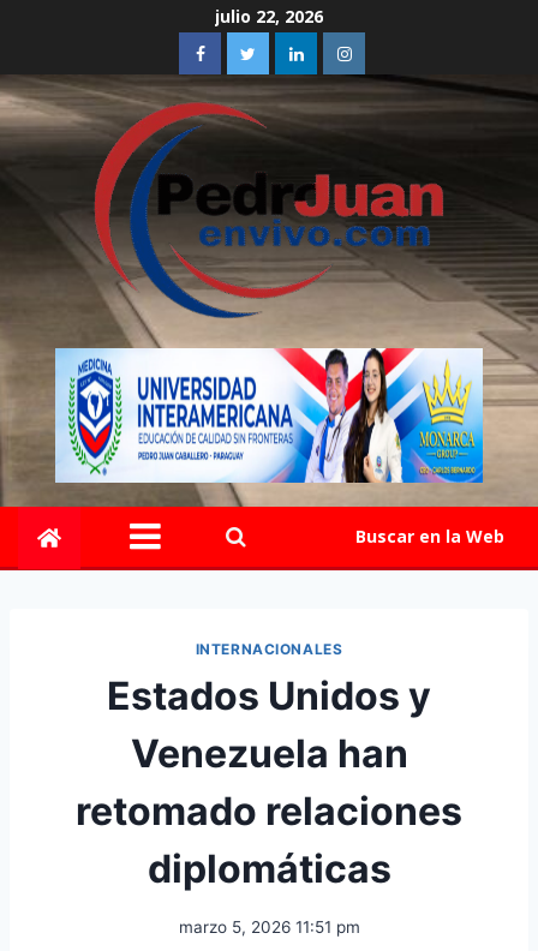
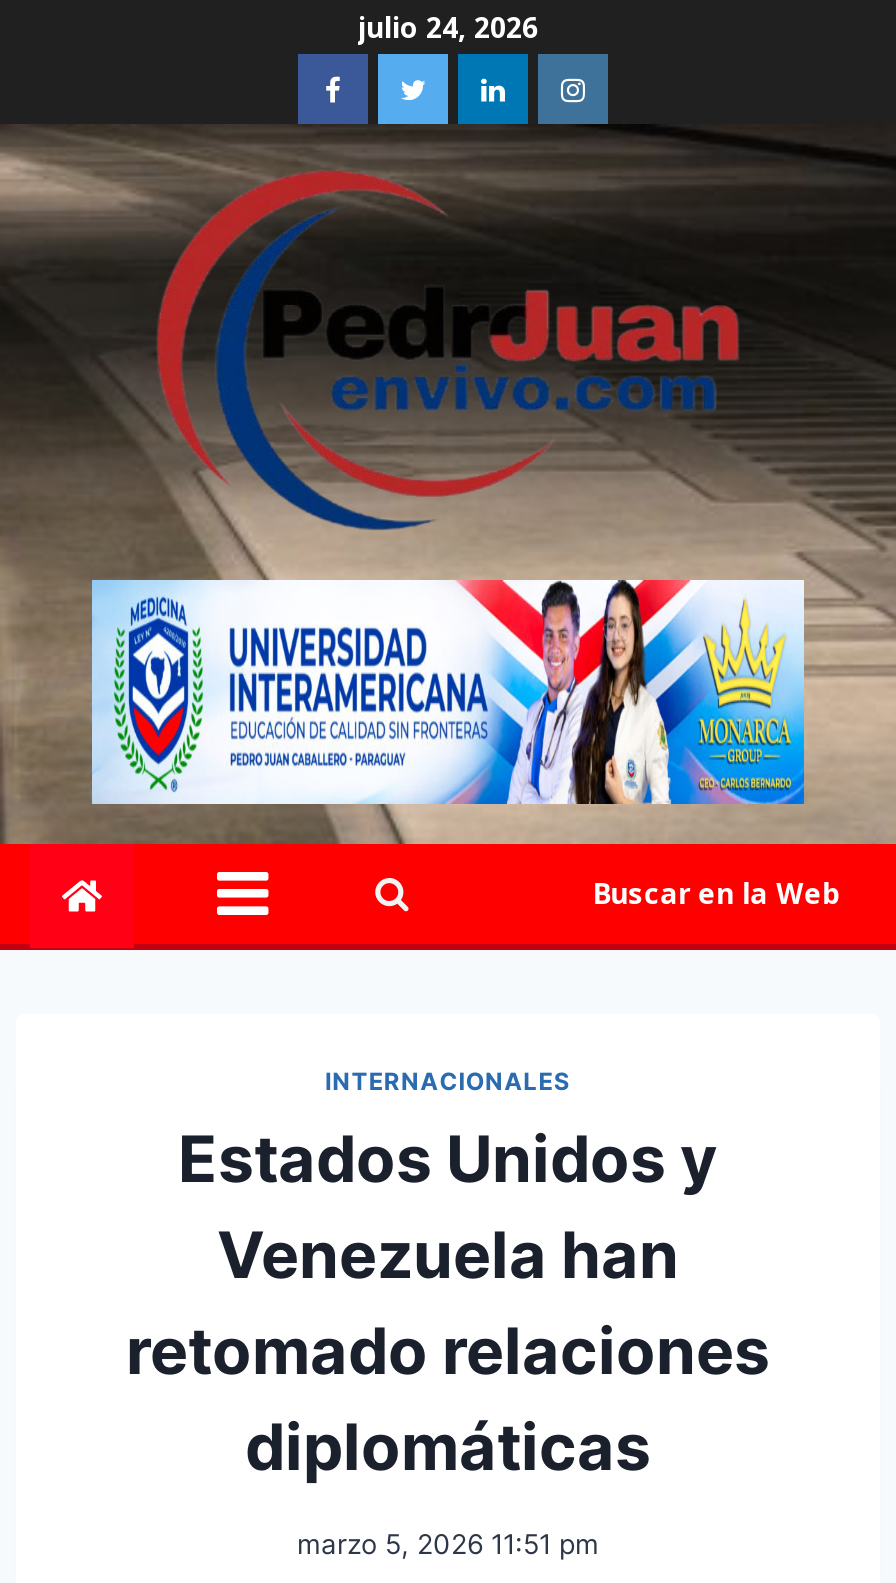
[215,5,323,28] julio 22, 2026 -> [358,8,538,46] julio 24, 2026

